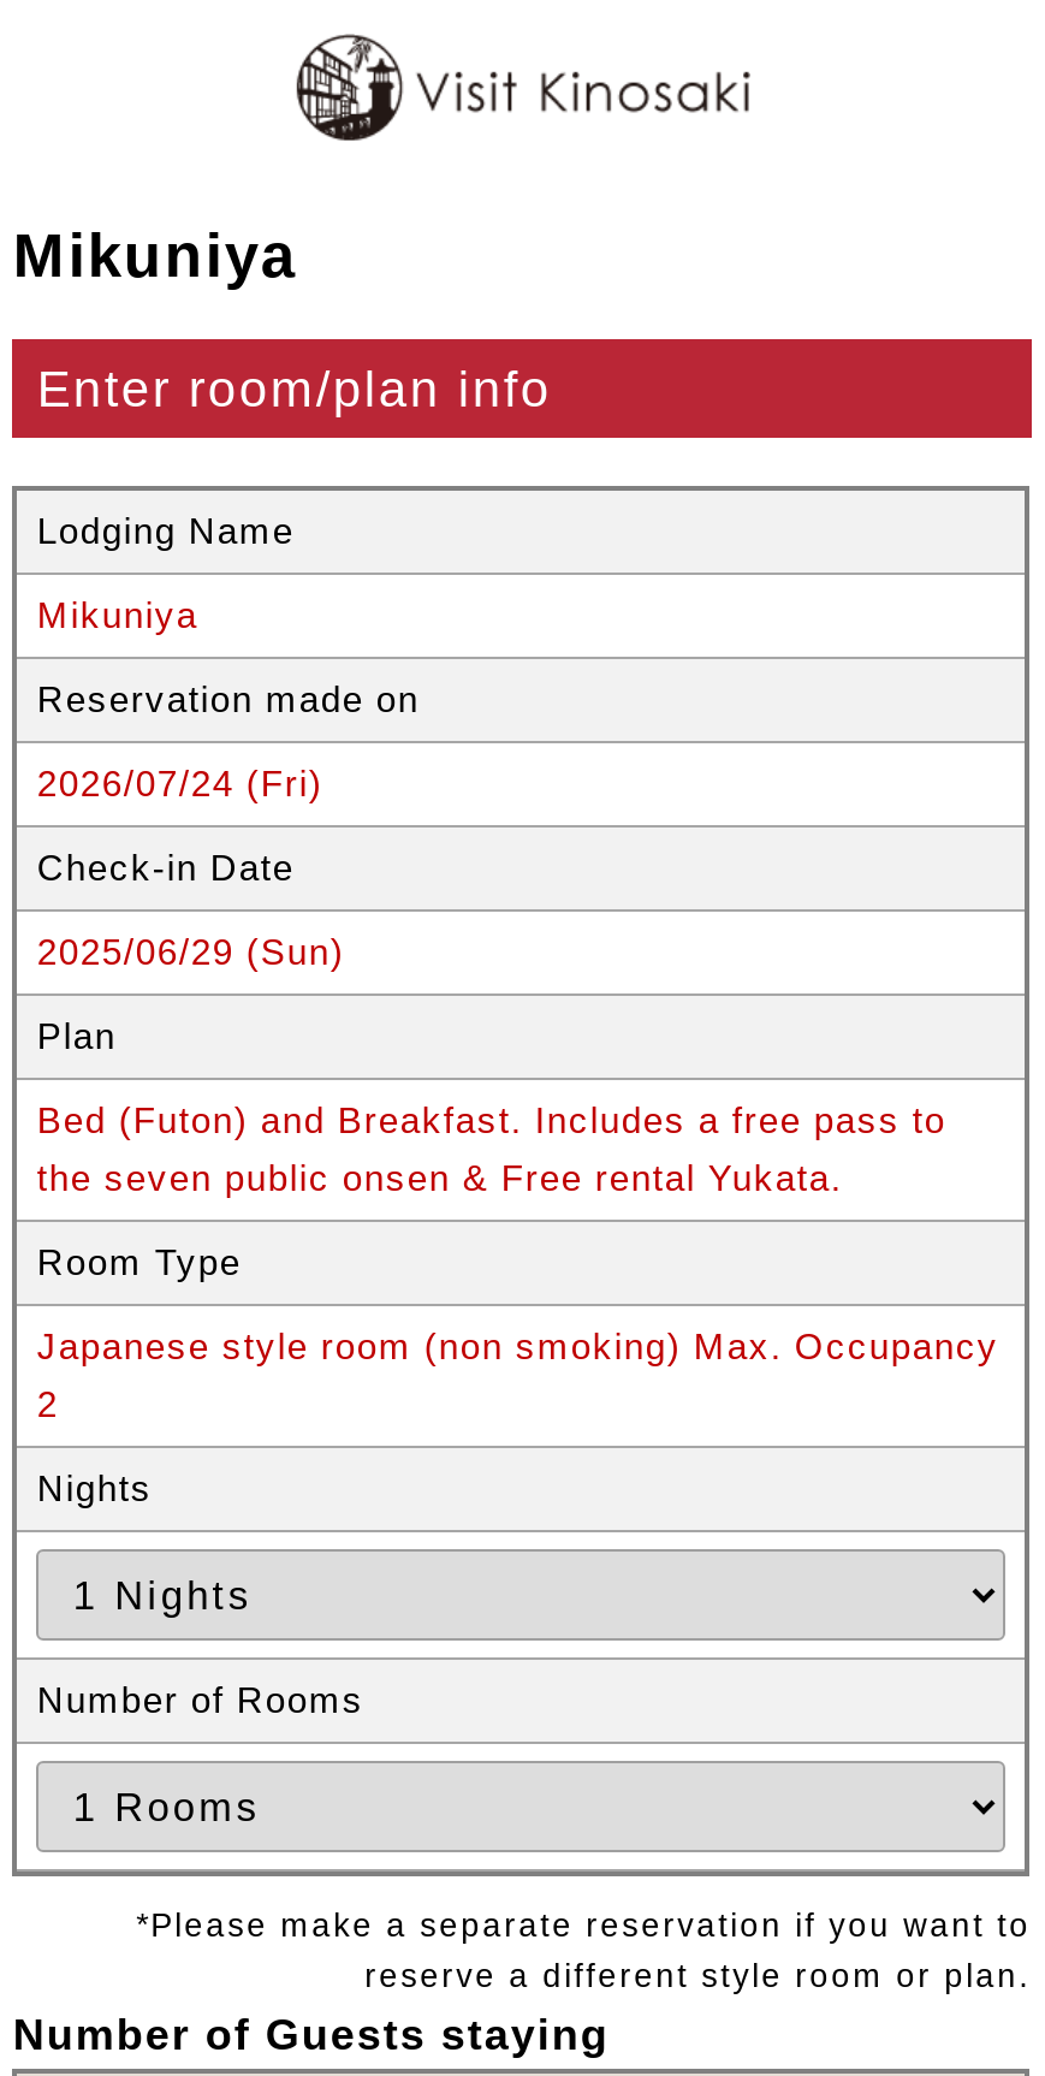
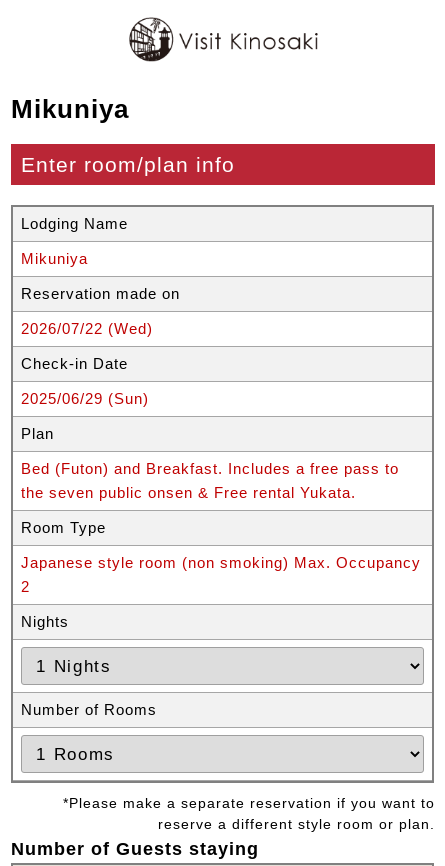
[37,763,323,804] 2026/07/24 (Fri) -> [21,320,153,337] 2026/07/22 (Wed)

